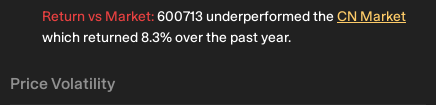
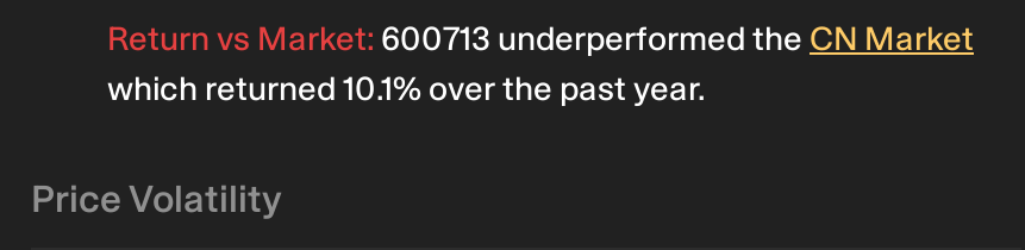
[42,29,291,46] which returned 8.3% over the past year. -> [107,68,705,109] which returned 10.1% over the past year.

